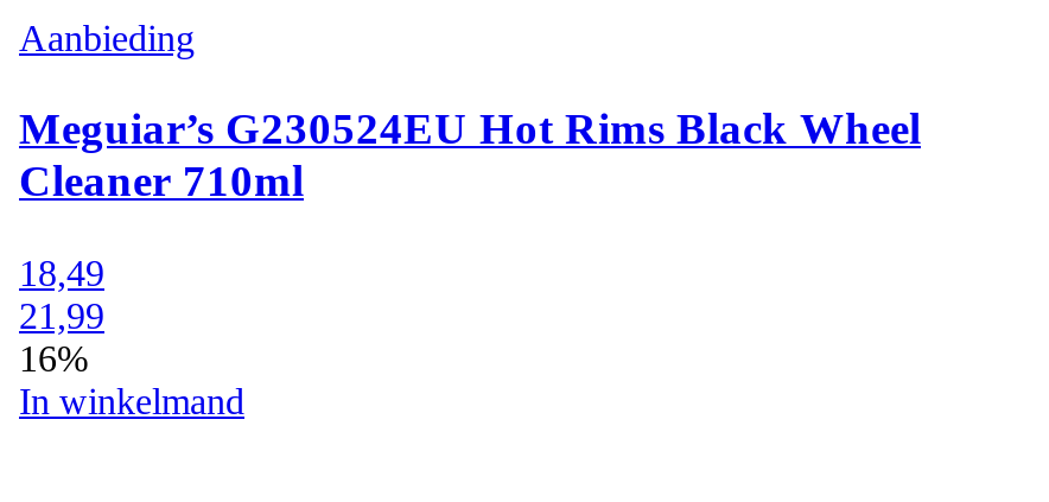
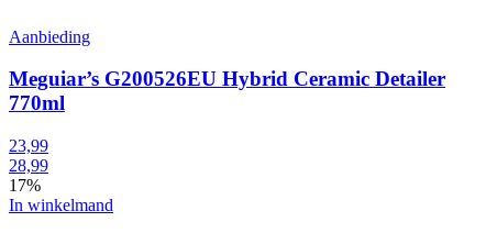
[19,104,921,206] Meguiar’s G230524EU Hot Rims Black Wheel | Cleaner 710ml -> [9,68,445,115] Meguiar’s G200526EU Hybrid Ceramic Detailer | 770ml
[19,253,104,379] 18,49 | 21,99 | 16% -> [9,137,48,195] 23,99 | 28,99 | 17%

